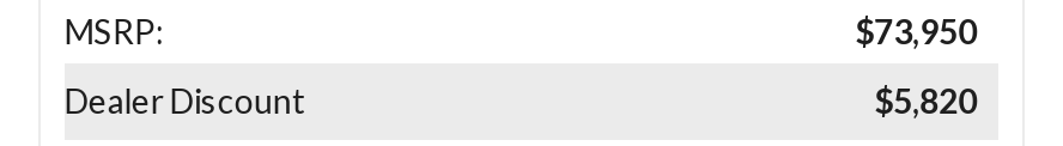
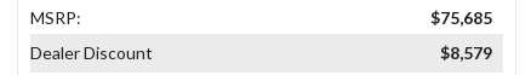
[855,11,999,51] $73,950 -> [430,7,503,28] $75,685
[874,80,999,121] $5,820 -> [440,42,503,63] $8,579

